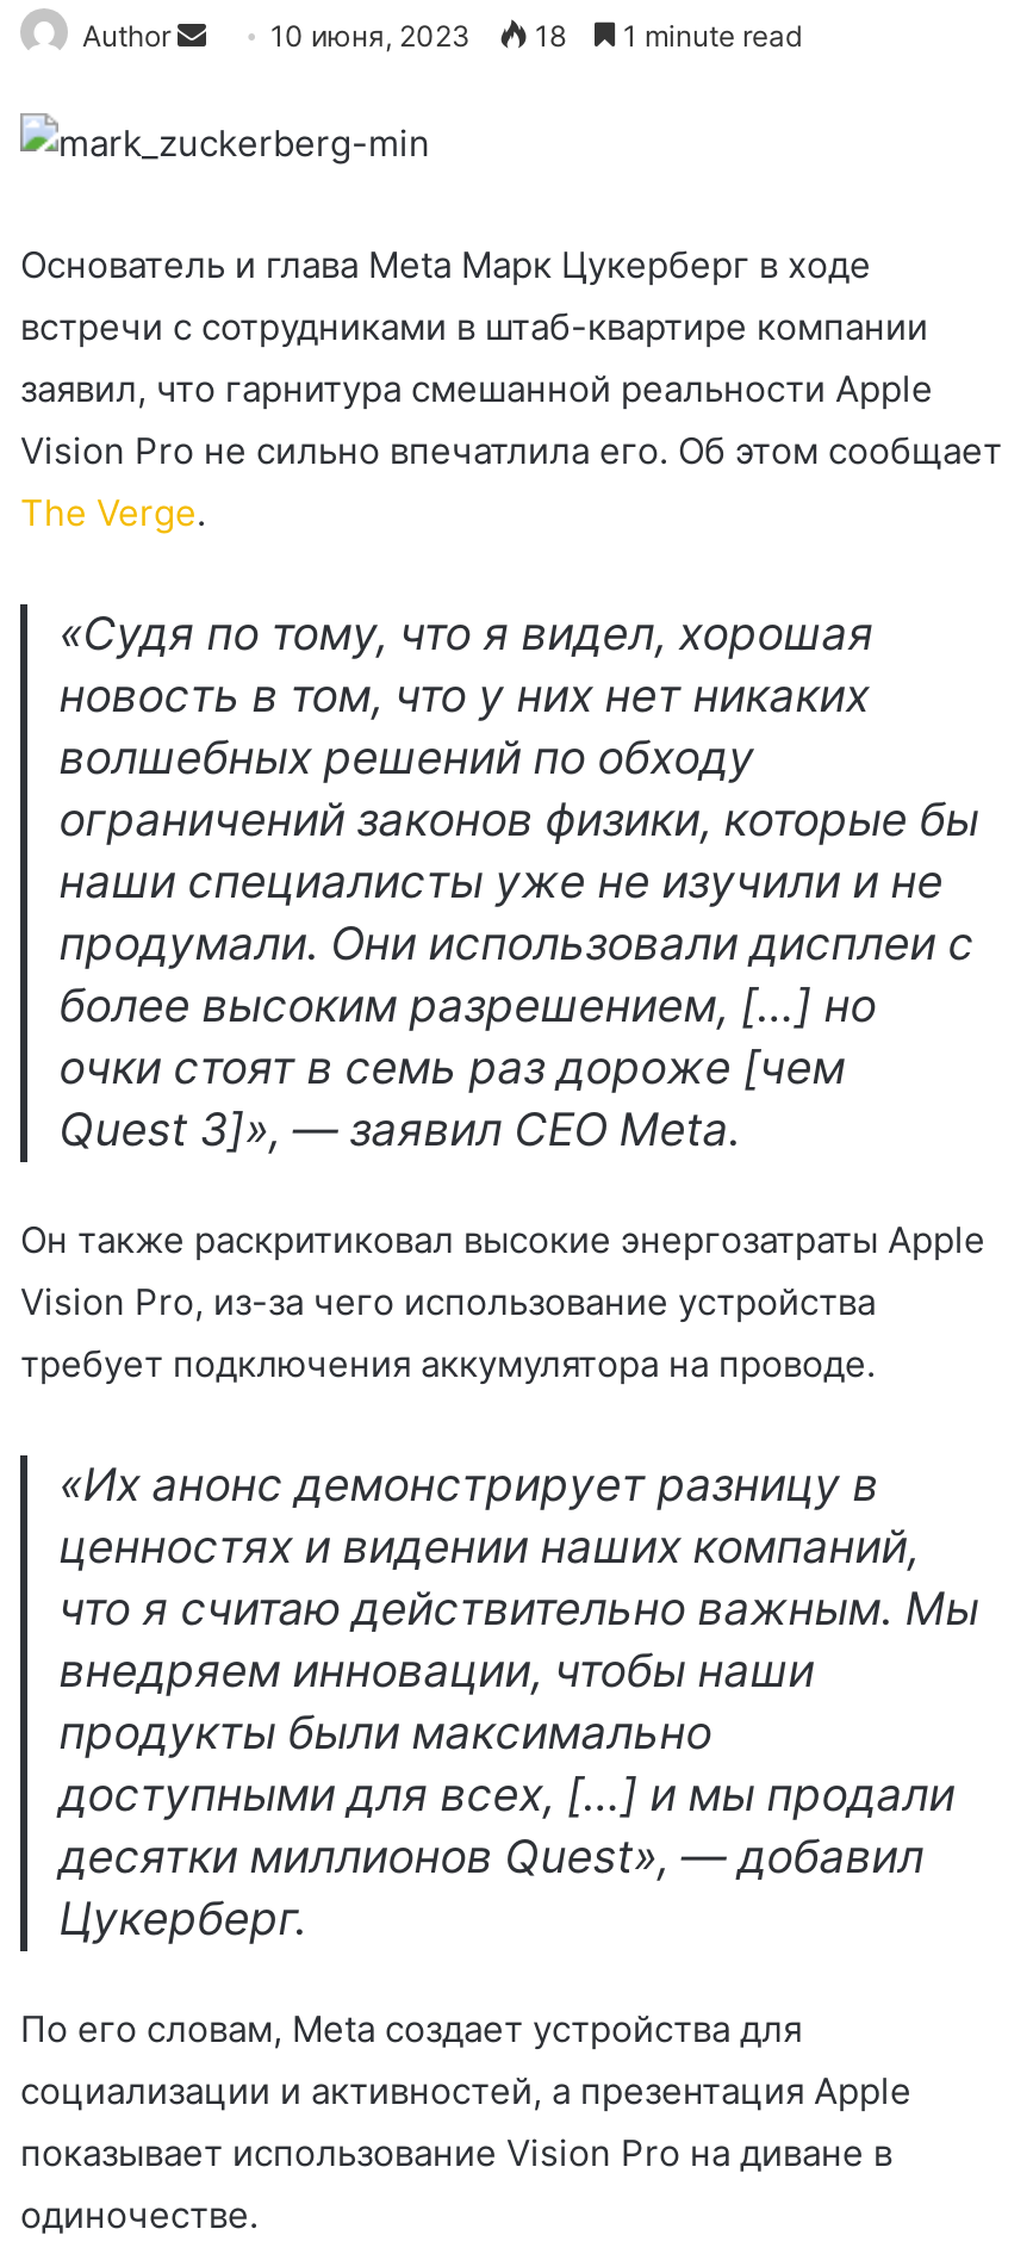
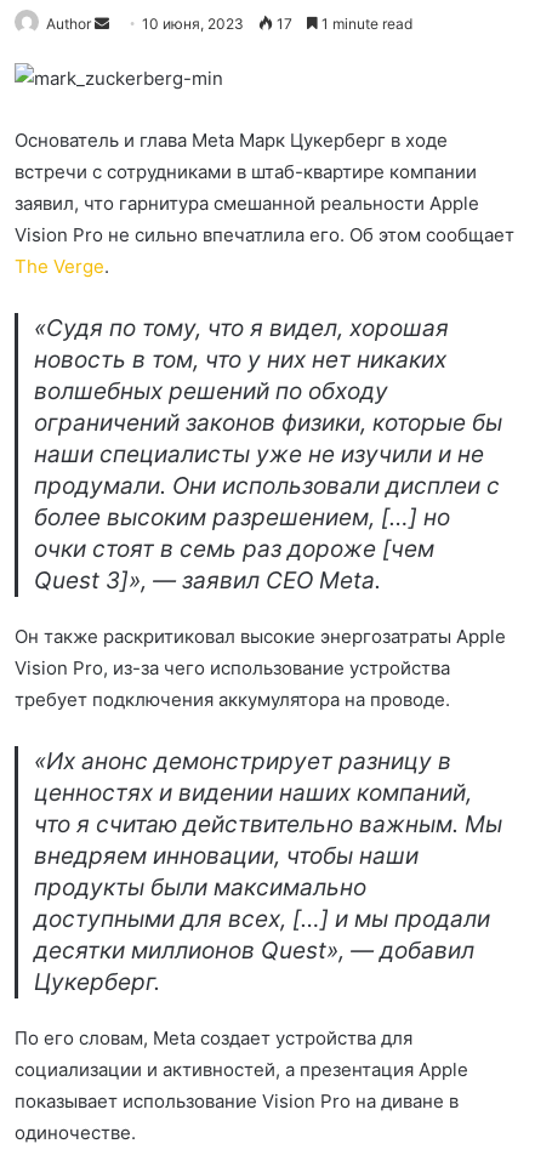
[528,18,566,54] 18 -> [273,15,292,33] 17

